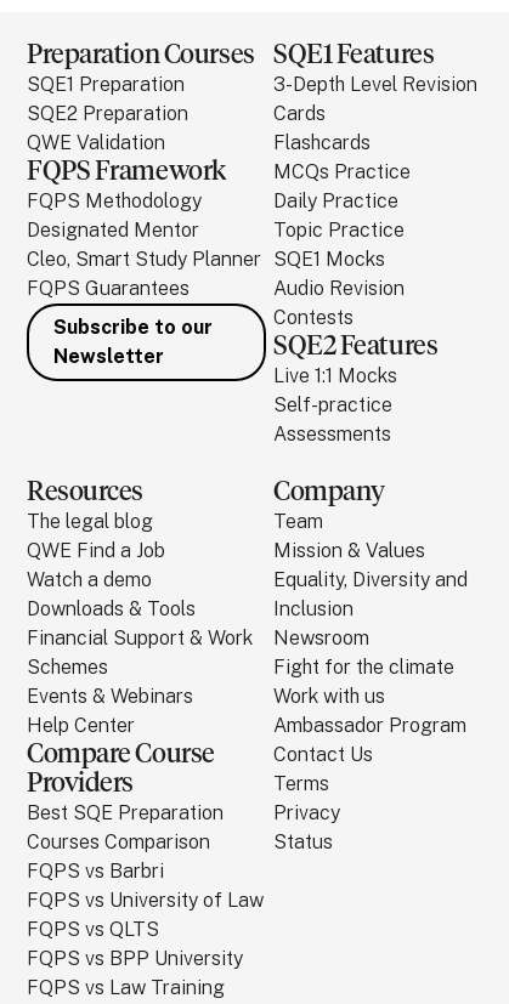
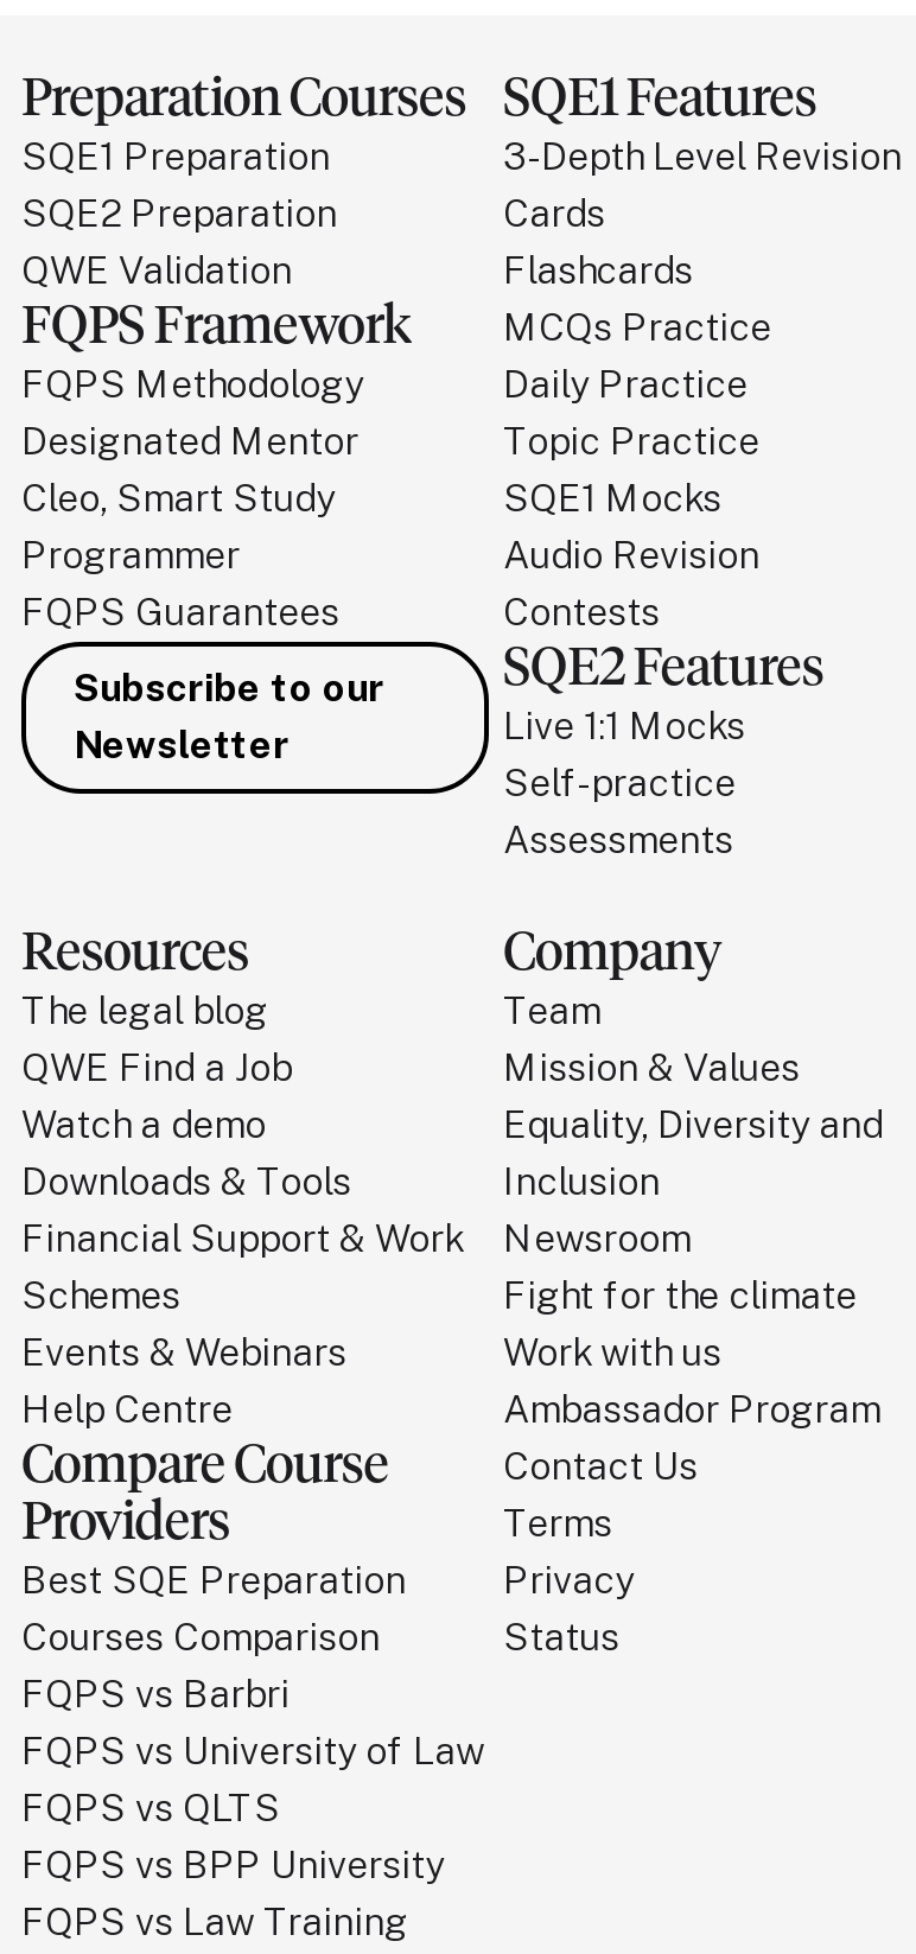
[27,248,261,271] Cleo, Smart Study Planner -> [21,476,335,578] Cleo, Smart Study | Programmer
moved [27,277,213,368] -> [21,590,384,768]: FQPS Guarantees | Subscribe to our | Newsletter
[27,714,135,737] Help Center -> [21,1387,233,1432] Help Centre

